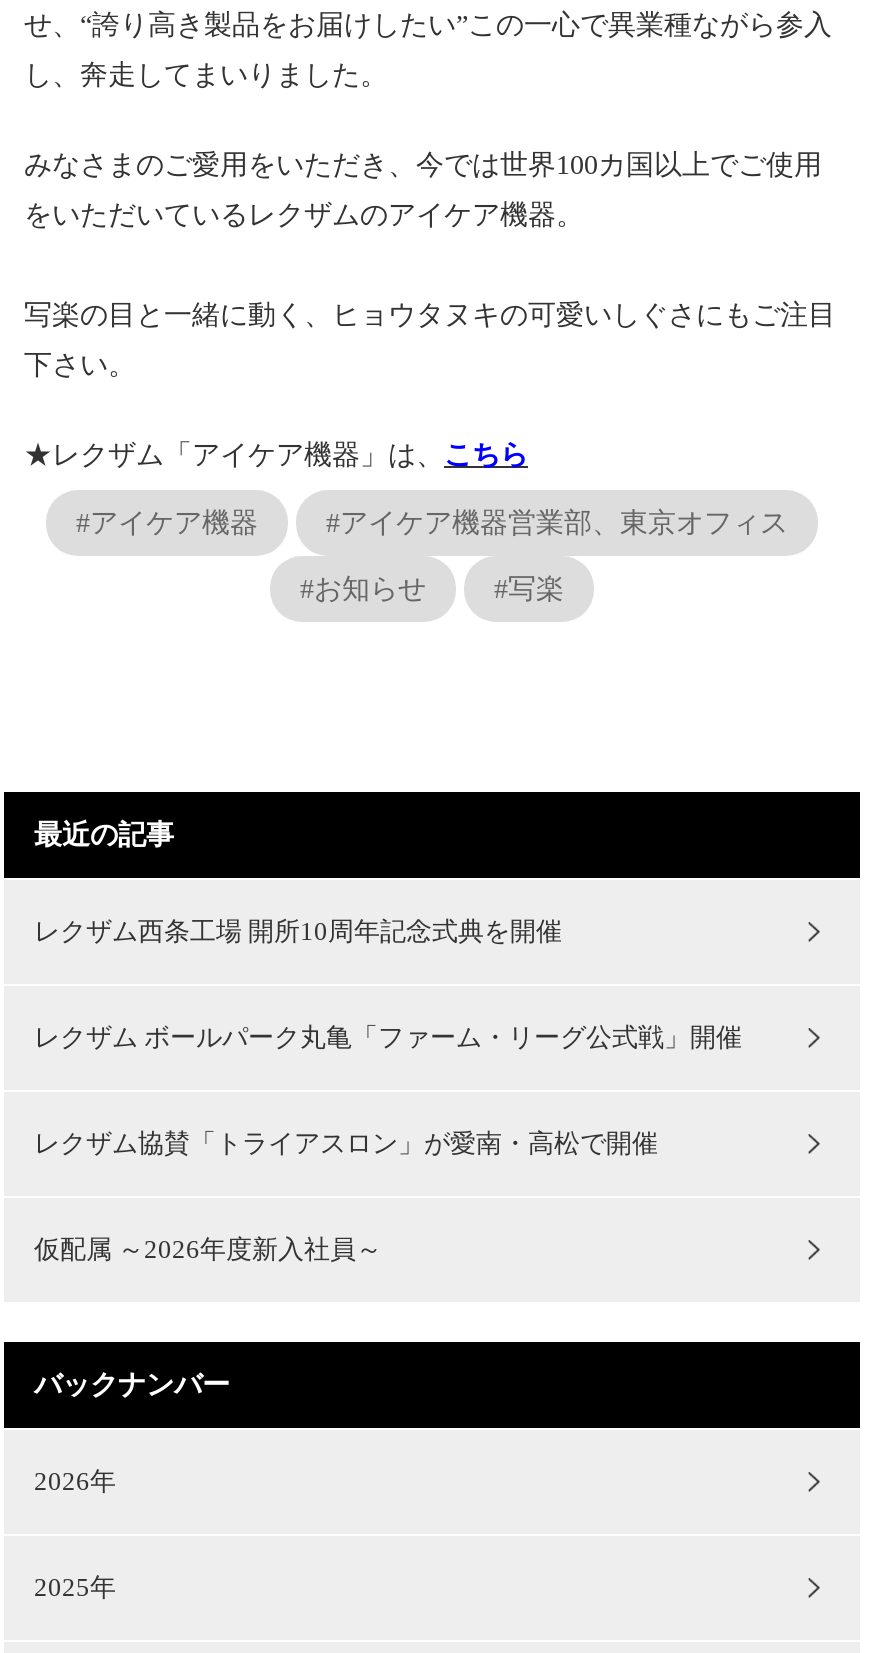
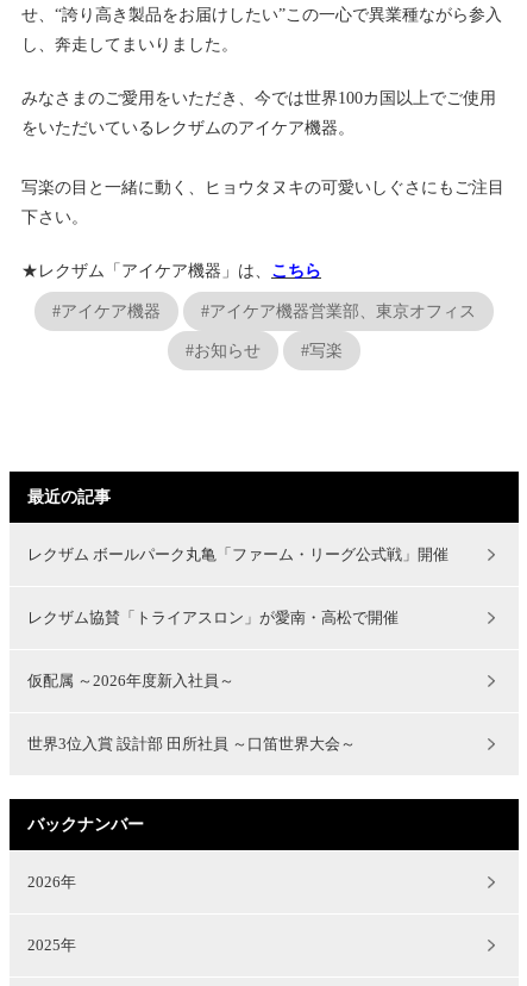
[34,917,562,947] レクザム西条工場 開所10周年記念式典を開催 -> none
moved [34,1023,742,1265] -> [27,546,448,690]: レクザム ボールパーク丸亀「ファーム・リーグ公式戦」開催 | レクザム協賛「トライアスロン」が愛南・高松で開催 | 仮配属 ～2026年度新入社員～
none -> [27,735,356,753] 世界3位入賞 設計部 田所社員 ～口笛世界大会～

